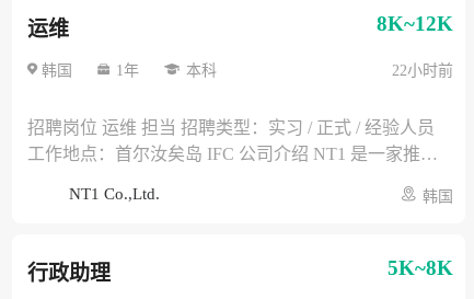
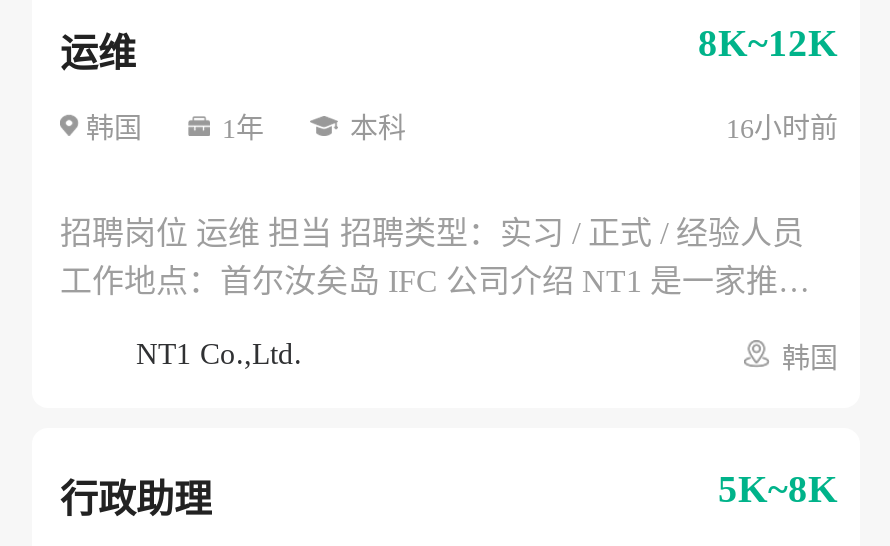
[392,62,453,79] 22小时前 -> [726,114,838,144] 16小时前

